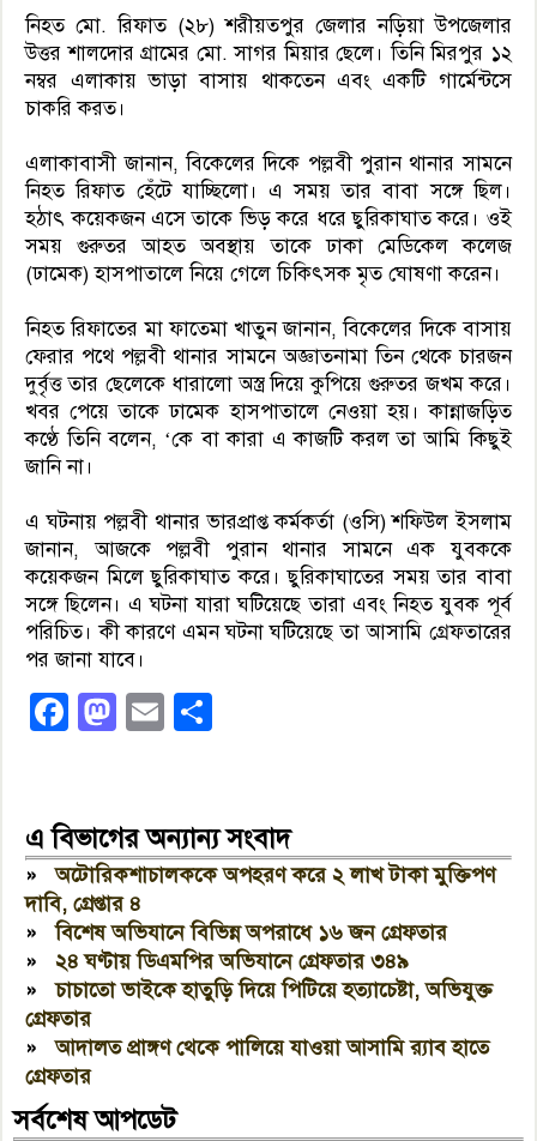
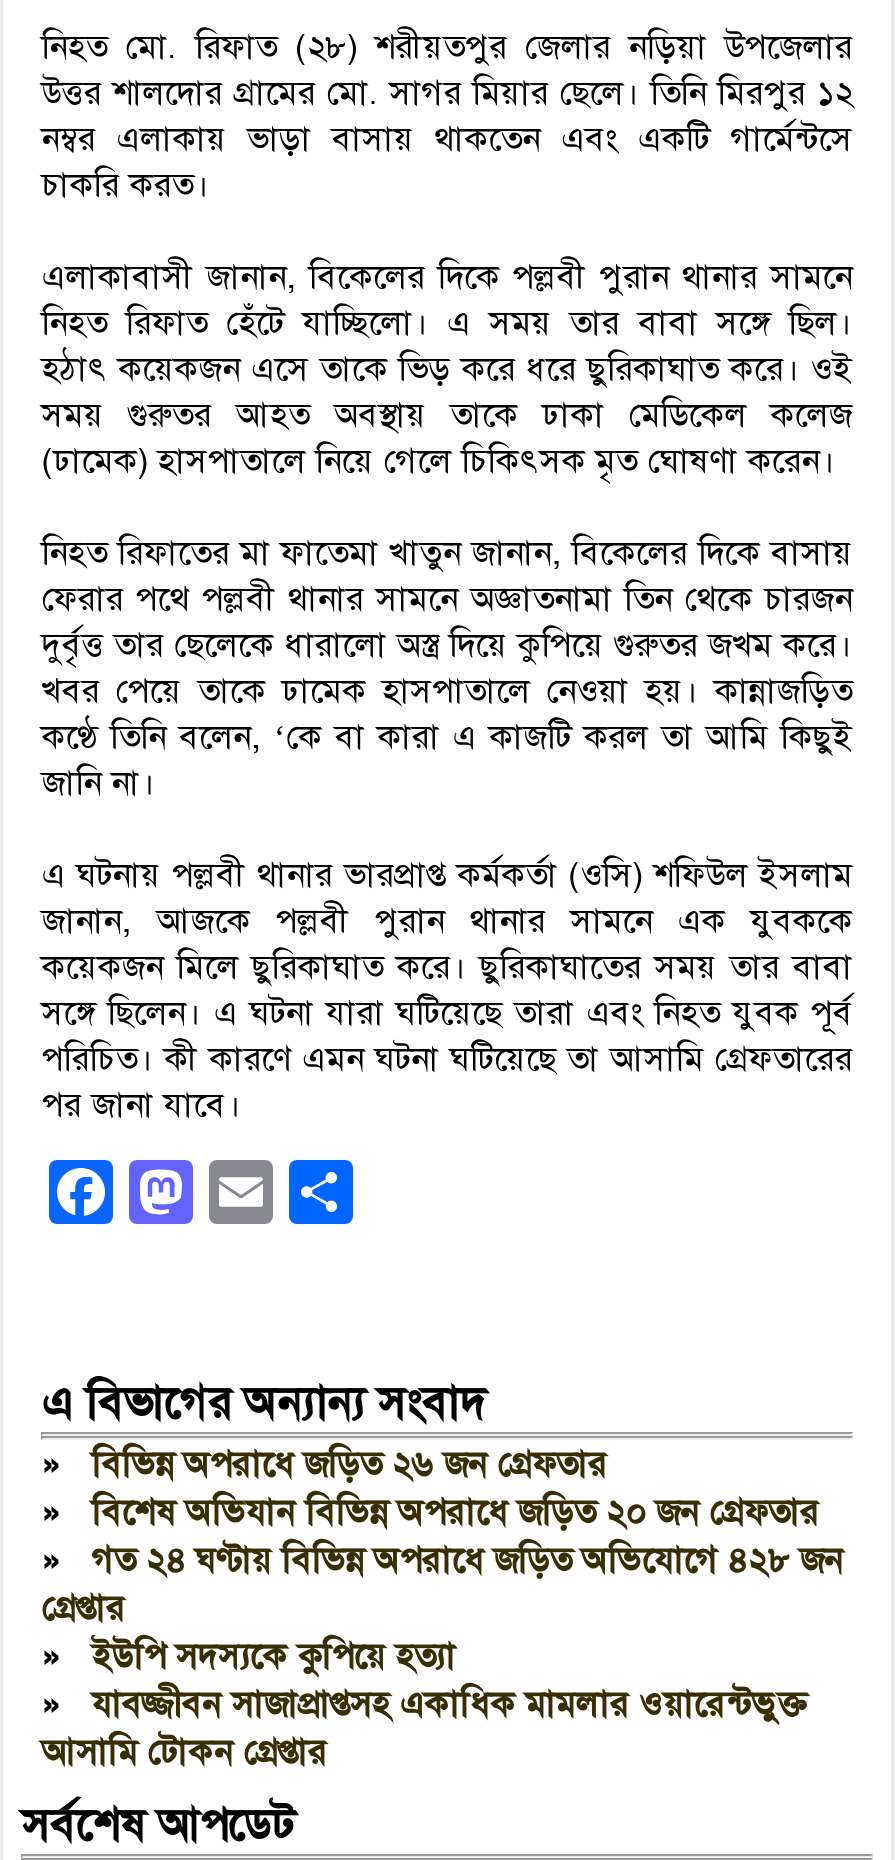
[25,861,495,1089] » অটোরিকশাচালককে অপহরণ করে ২ লাখ টাকা মুক্তিপণ | দাবি, গ্রেপ্তার ৪ | » বিশেষ অভিযানে বিভিন্ন অপরাধে ১৬ জন গ্রেফতার | » ২৪ ঘণ্টায় ডিএমপির অভিযানে গ্রেফতার ৩৪৯ | » চাচাতো ভাইকে হাতুড়ি দিয়ে পিটিয়ে হত্যাচেষ্টা, অভিযুক্ত | গ্রেফতার | » আদালত প্রাঙ্গণ থেকে পালিয়ে যাওয়া আসামি র‌্যাব হাতে | গ্রেফতার -> [41,1441,843,1773] » বিভিন্ন অপরাধে জড়িত ২৬ জন গ্রেফতার | » বিশেষ অভিযান বিভিন্ন অপরাধে জড়িত ২০ জন গ্রেফতার | » গত ২৪ ঘণ্টায় বিভিন্ন অপরাধে জড়িত অভিযোগে ৪২৮ জন | গ্রেপ্তার | » ইউপি সদস্যকে কুপিয়ে হত্যা | » যাবজ্জীবন সাজাপ্রাপ্তসহ একাধিক মামলার ওয়ারেন্টভুক্ত | আসামি টোকন গ্রেপ্তার

